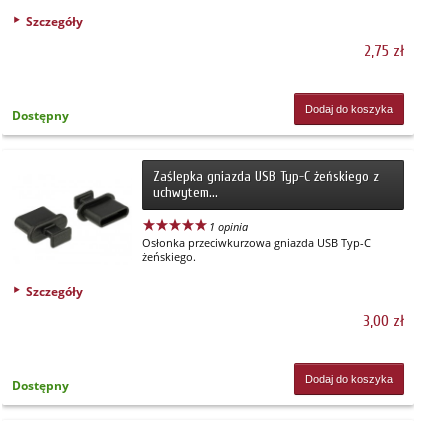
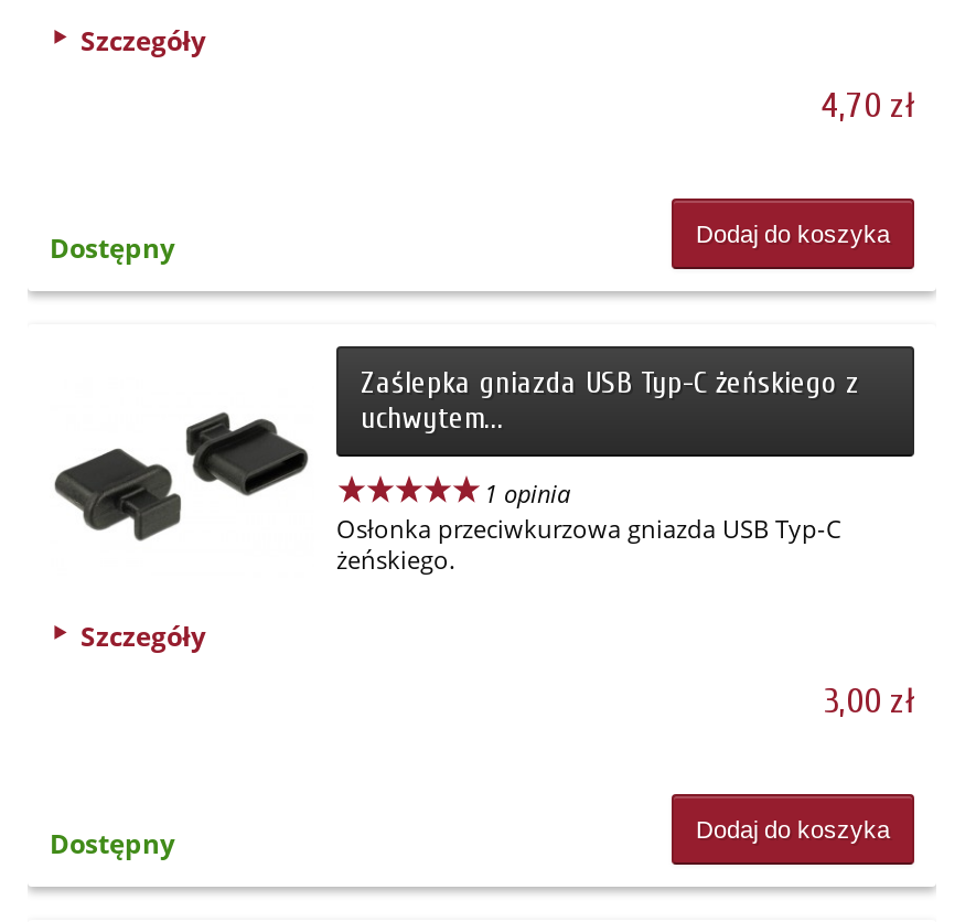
[364,42,404,60] 2,75 zł -> [822,86,914,126] 4,70 zł

